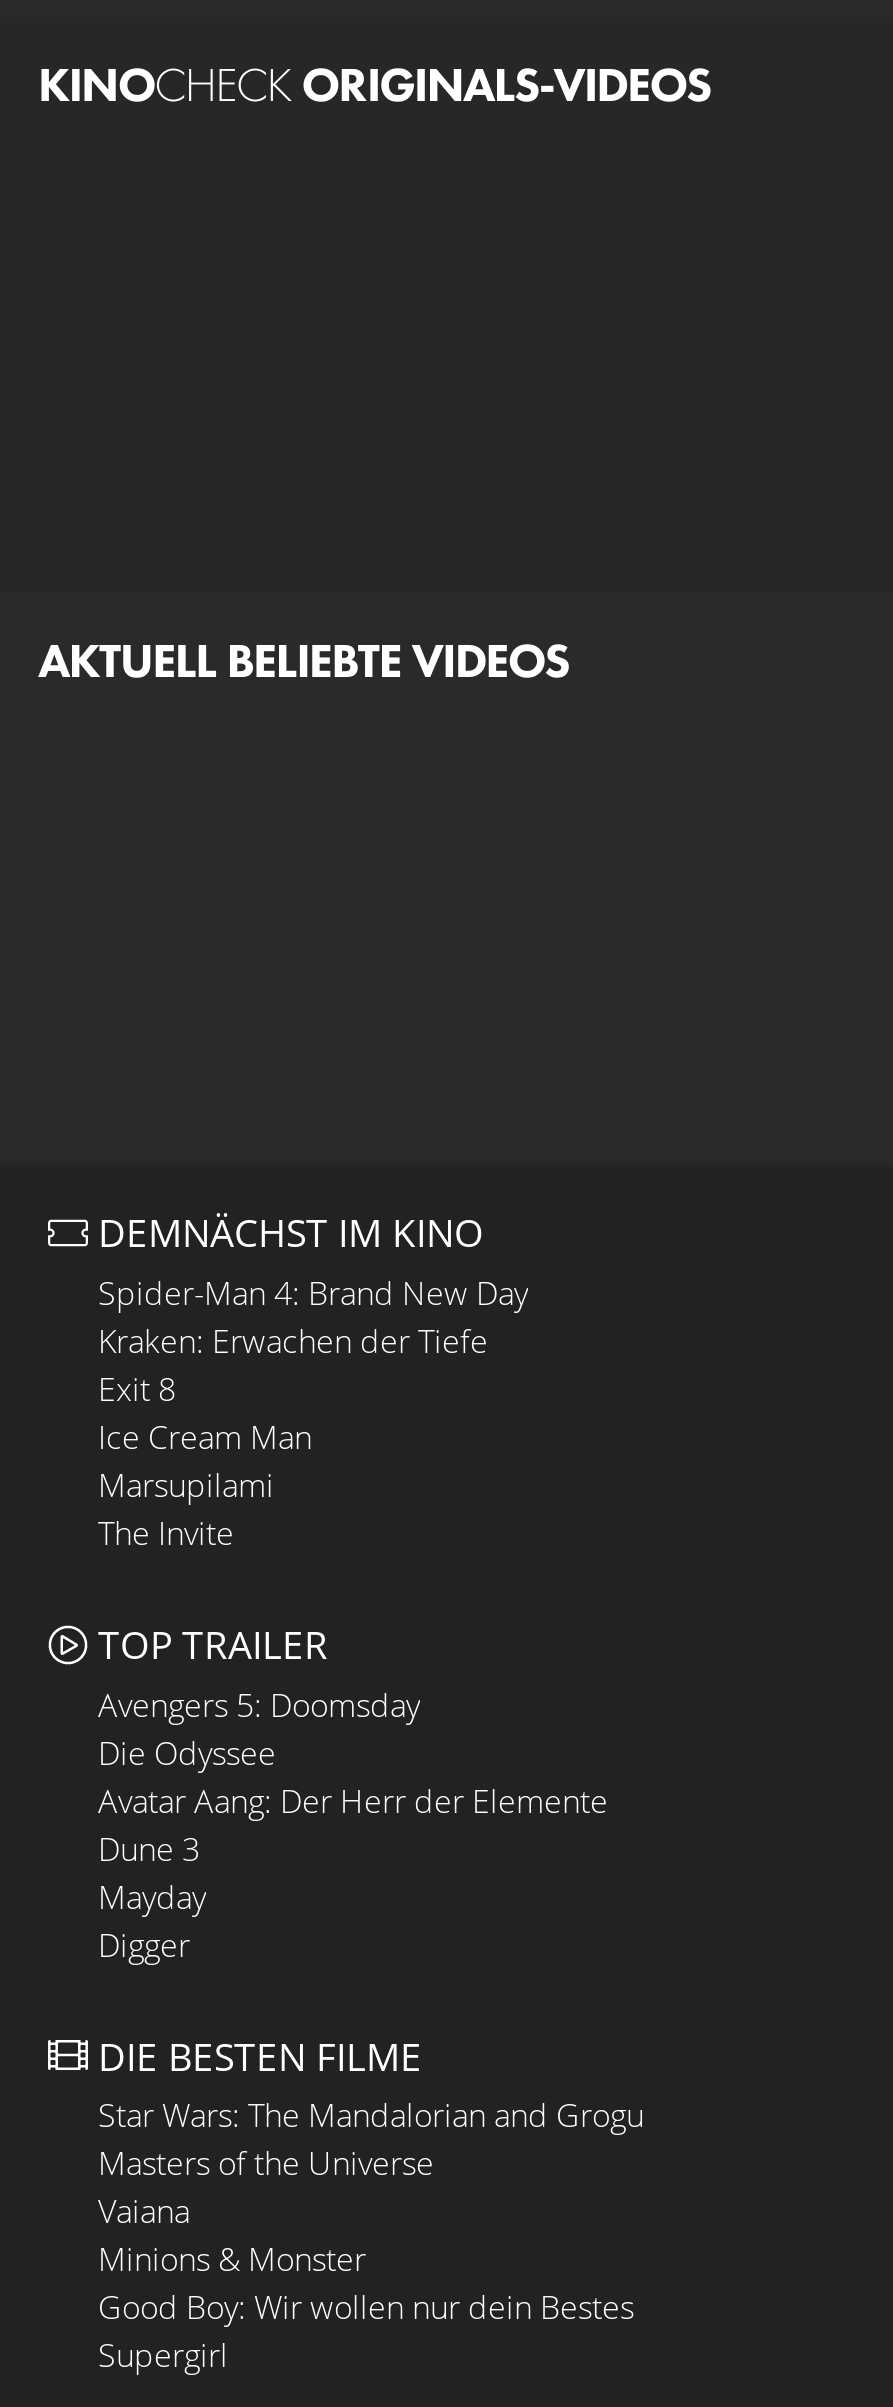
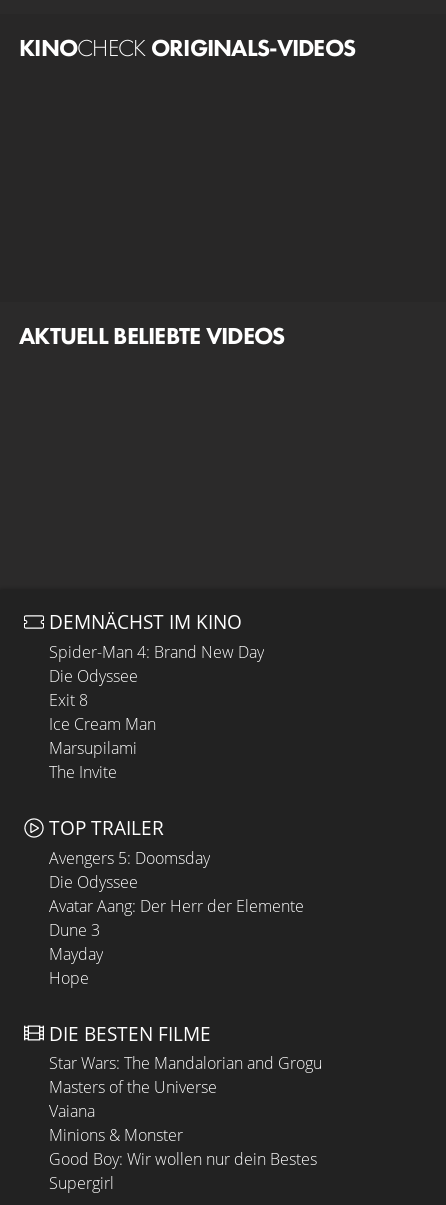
[98,1319,488,1363] Kraken: Erwachen der Tiefe -> [49,665,138,687] Die Odyssee
[98,1922,190,1966] Digger -> [49,966,89,988] Hope

